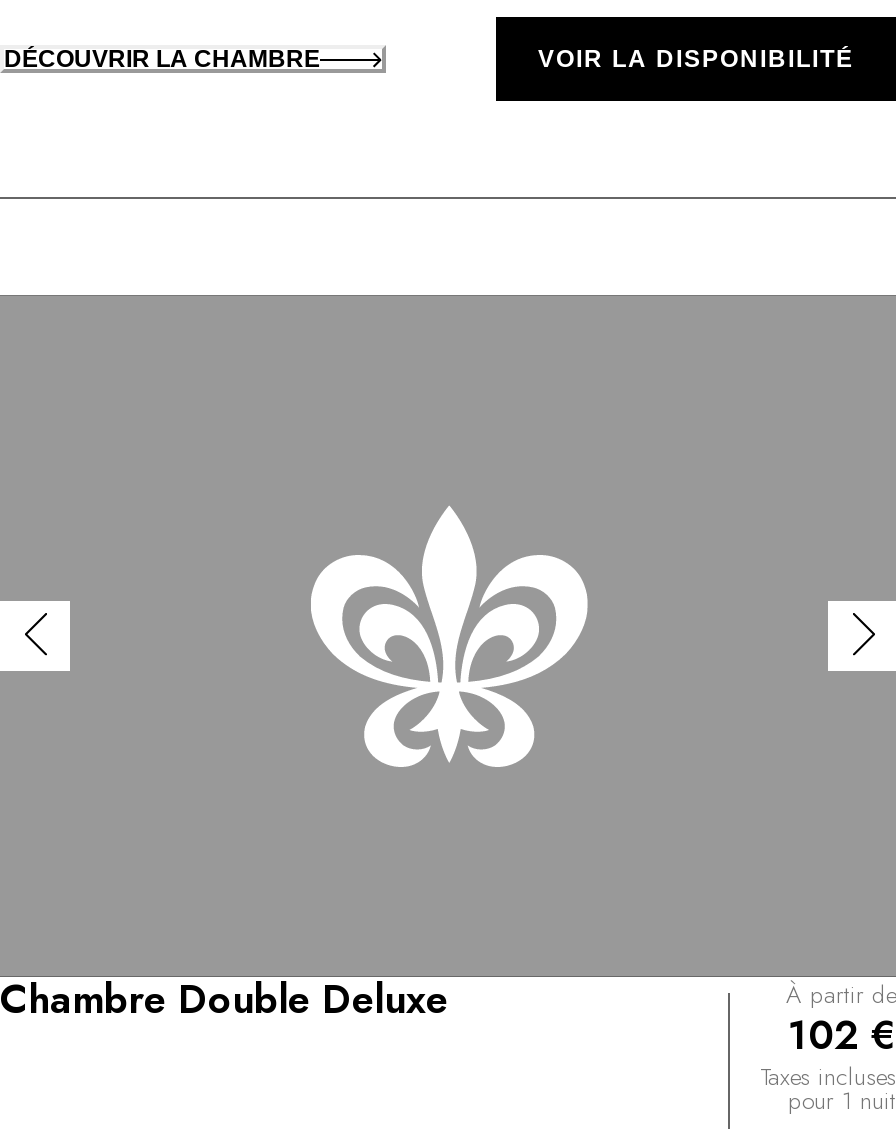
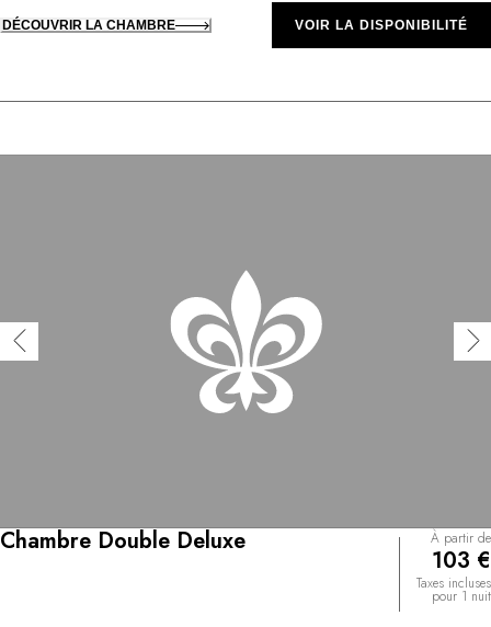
[788,1007,896,1065] 102 € -> [432,545,491,576] 103 €

